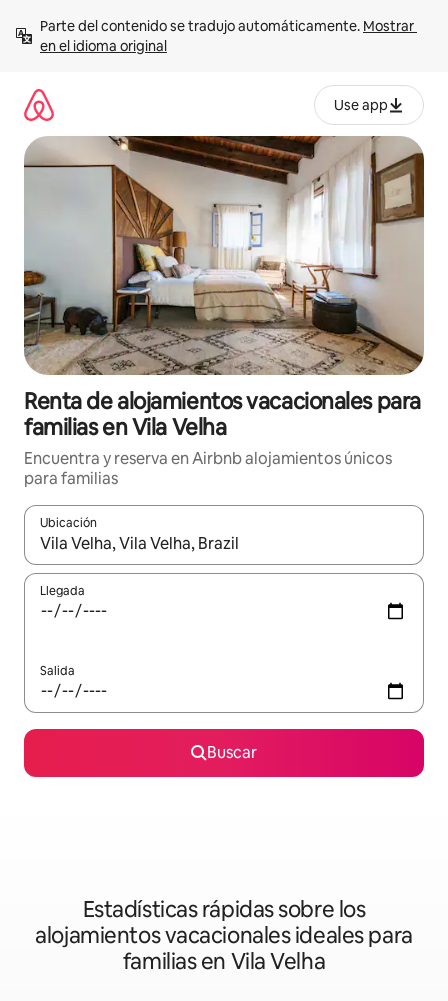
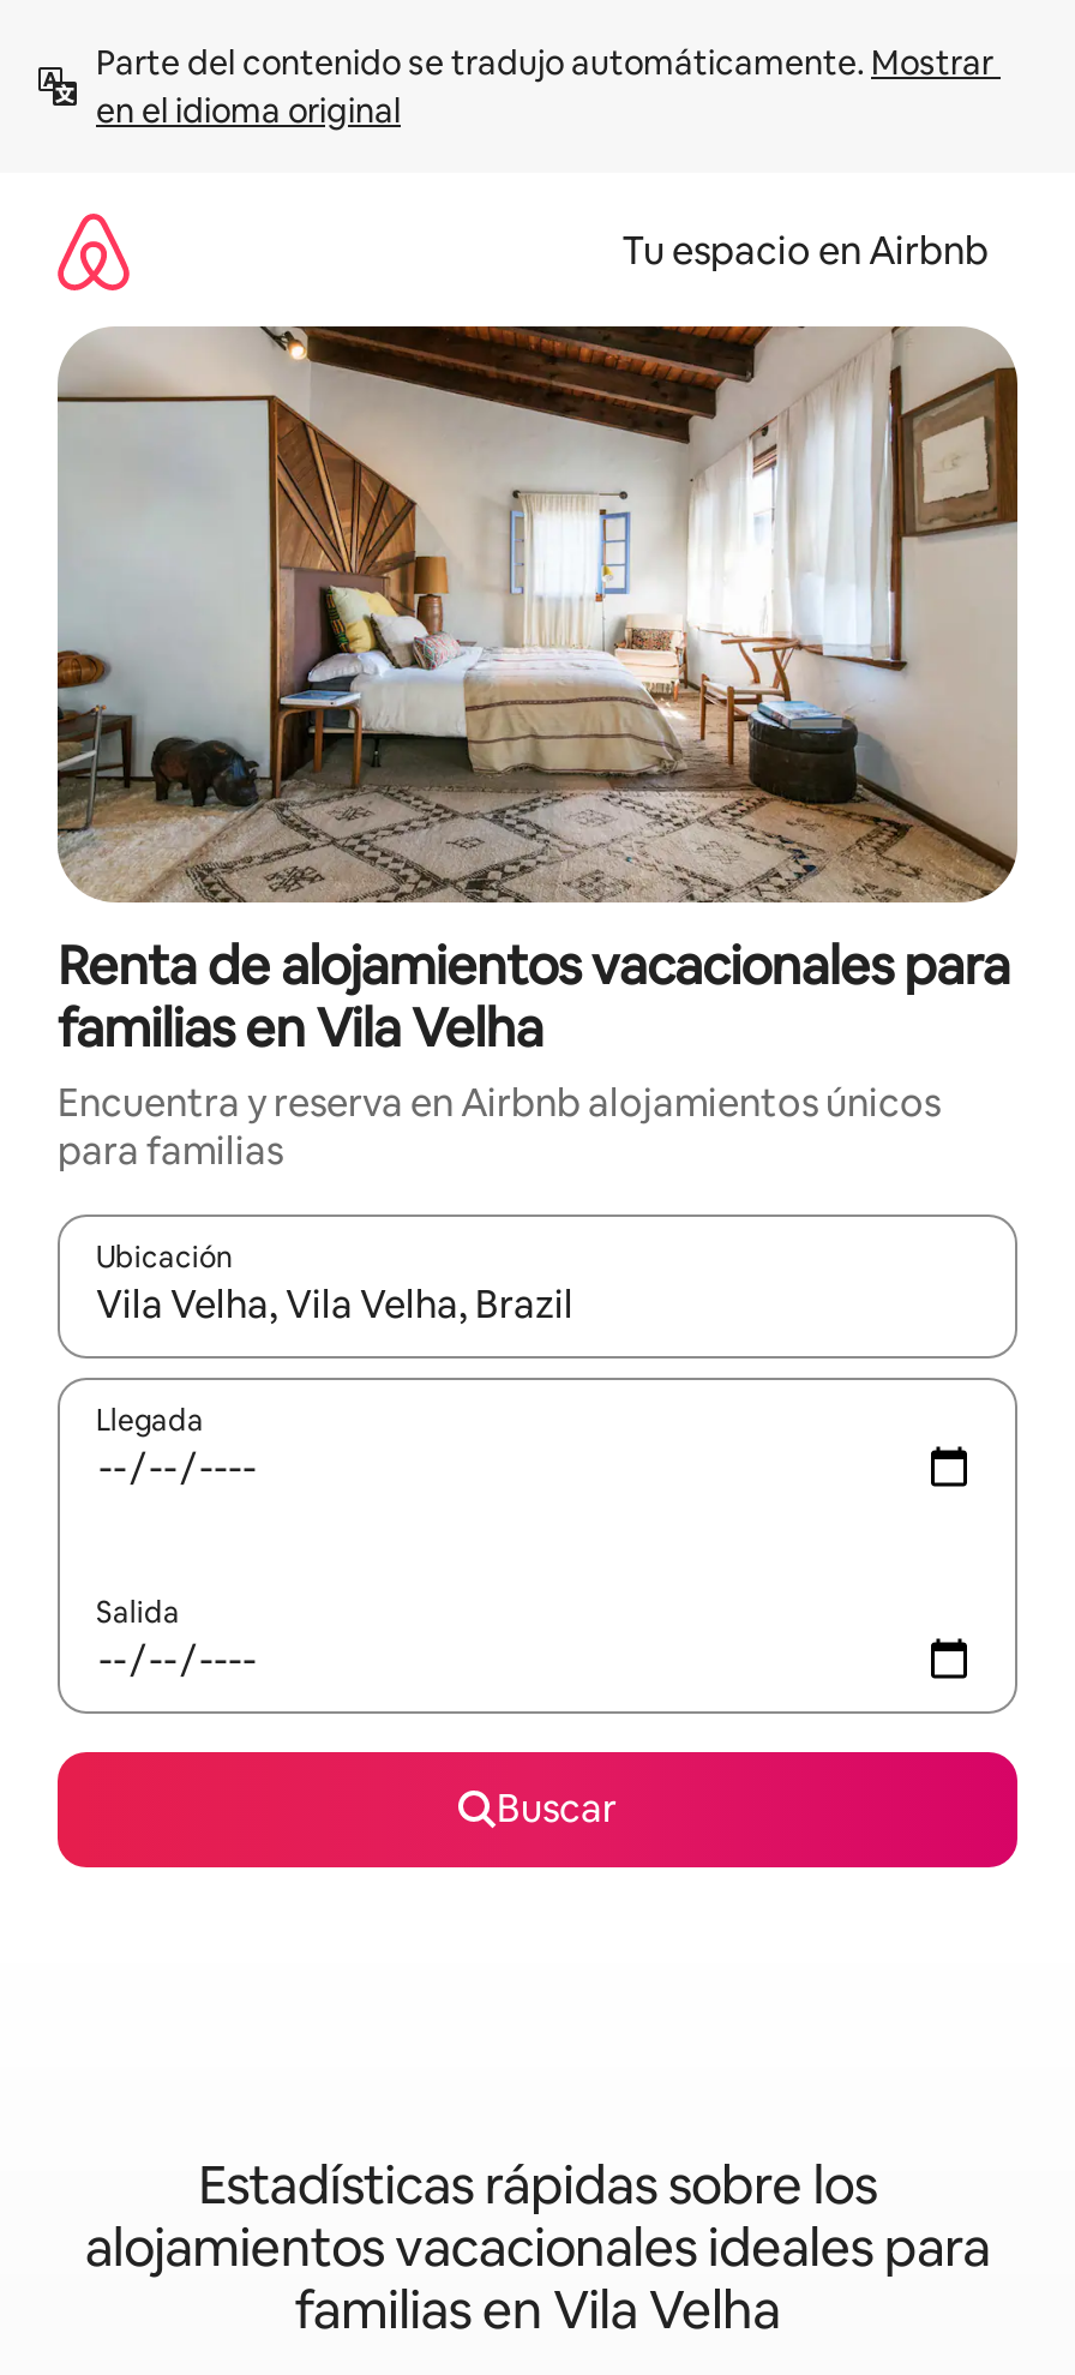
[334,95,388,113] Use app -> [621,224,989,275] Tu espacio en Airbnb

